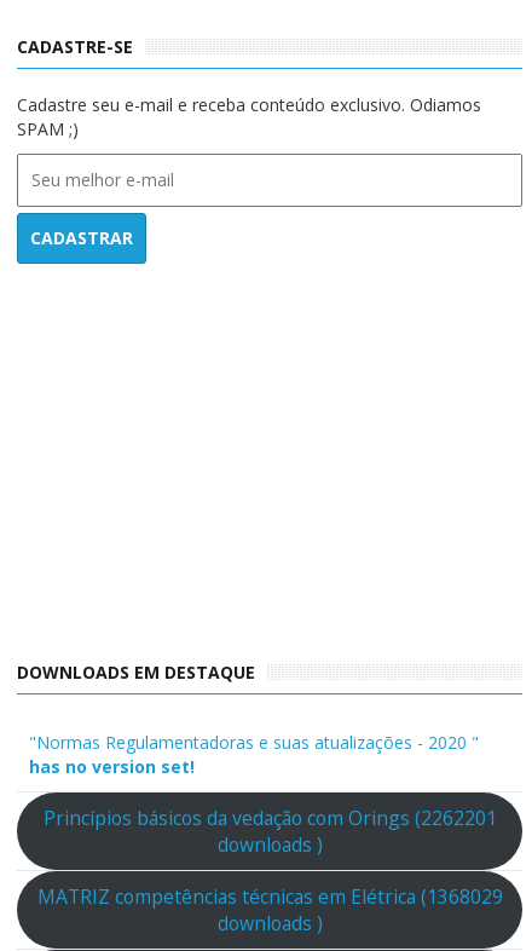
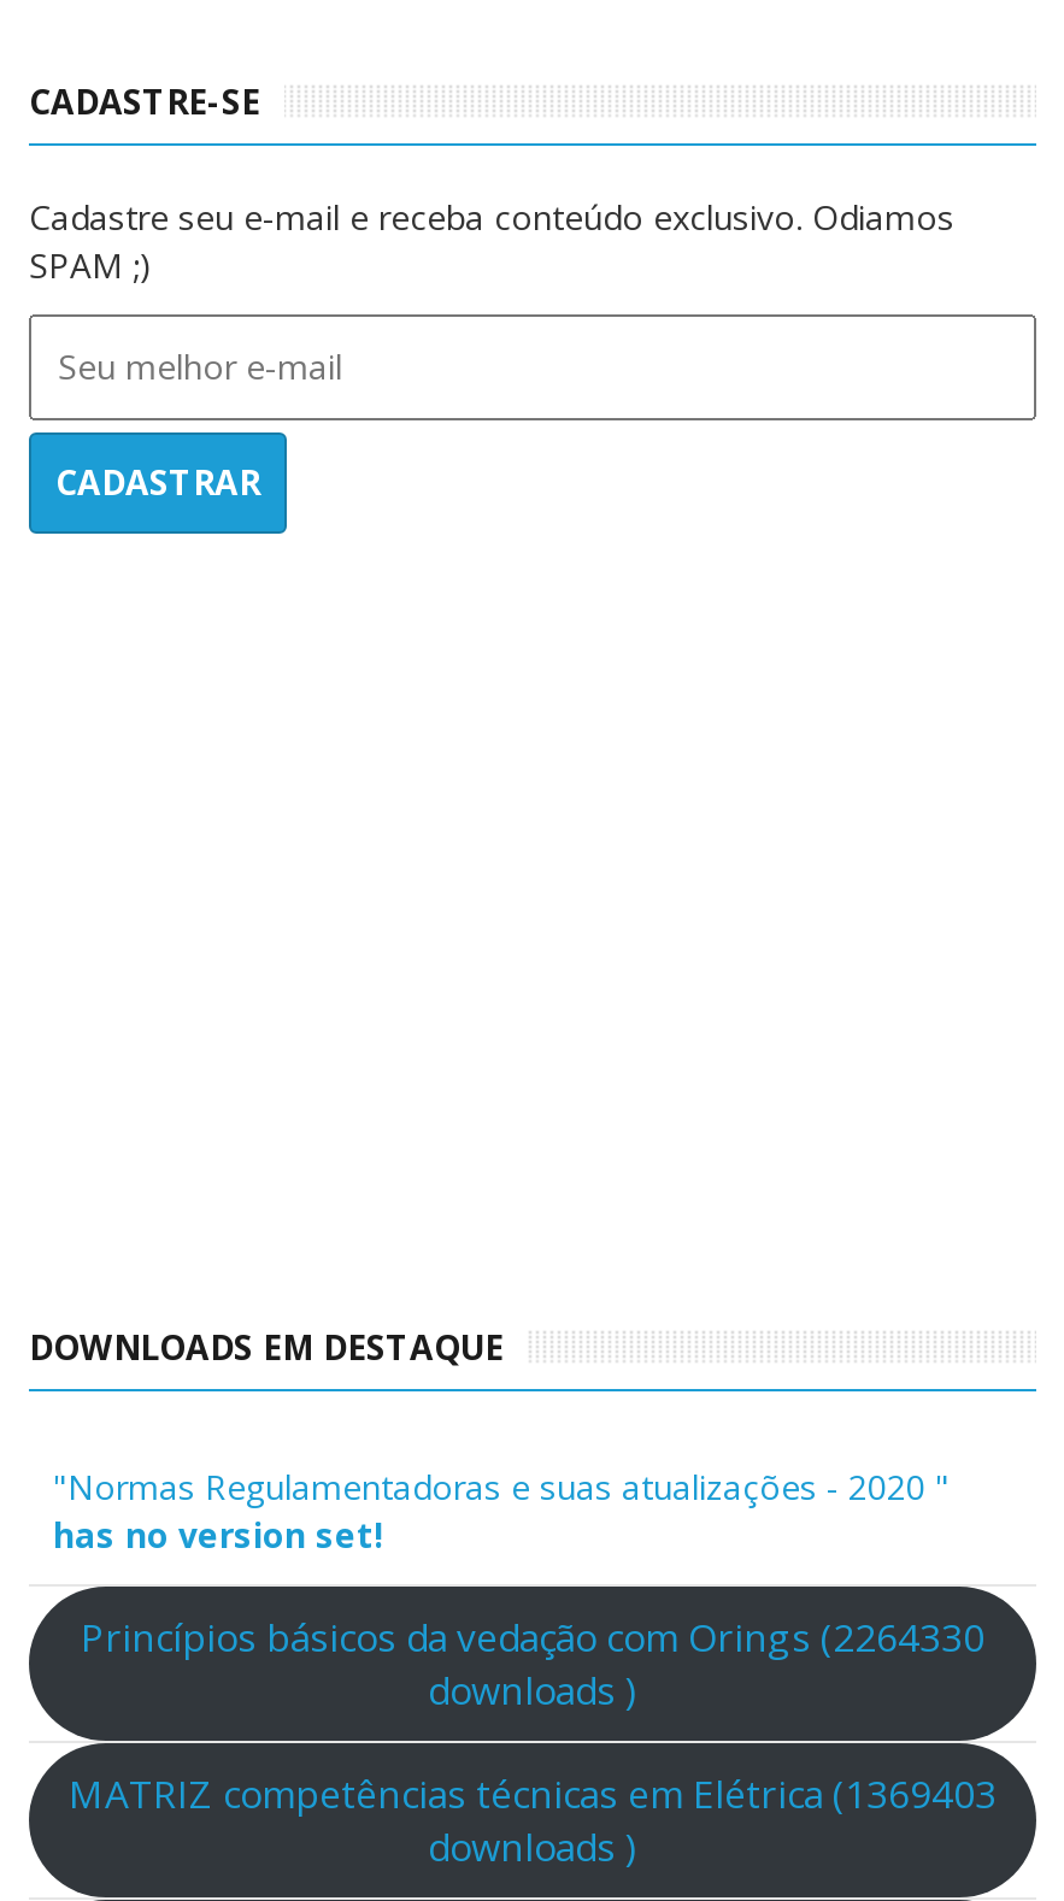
[43,805,496,831] Princípios básicos da vedação com Orings (2262201 -> [81,1610,984,1663] Princípios básicos da vedação com Orings (2264330
[37,883,502,910] MATRIZ competências técnicas em Elétrica (1368029 -> [69,1767,997,1820] MATRIZ competências técnicas em Elétrica (1369403

